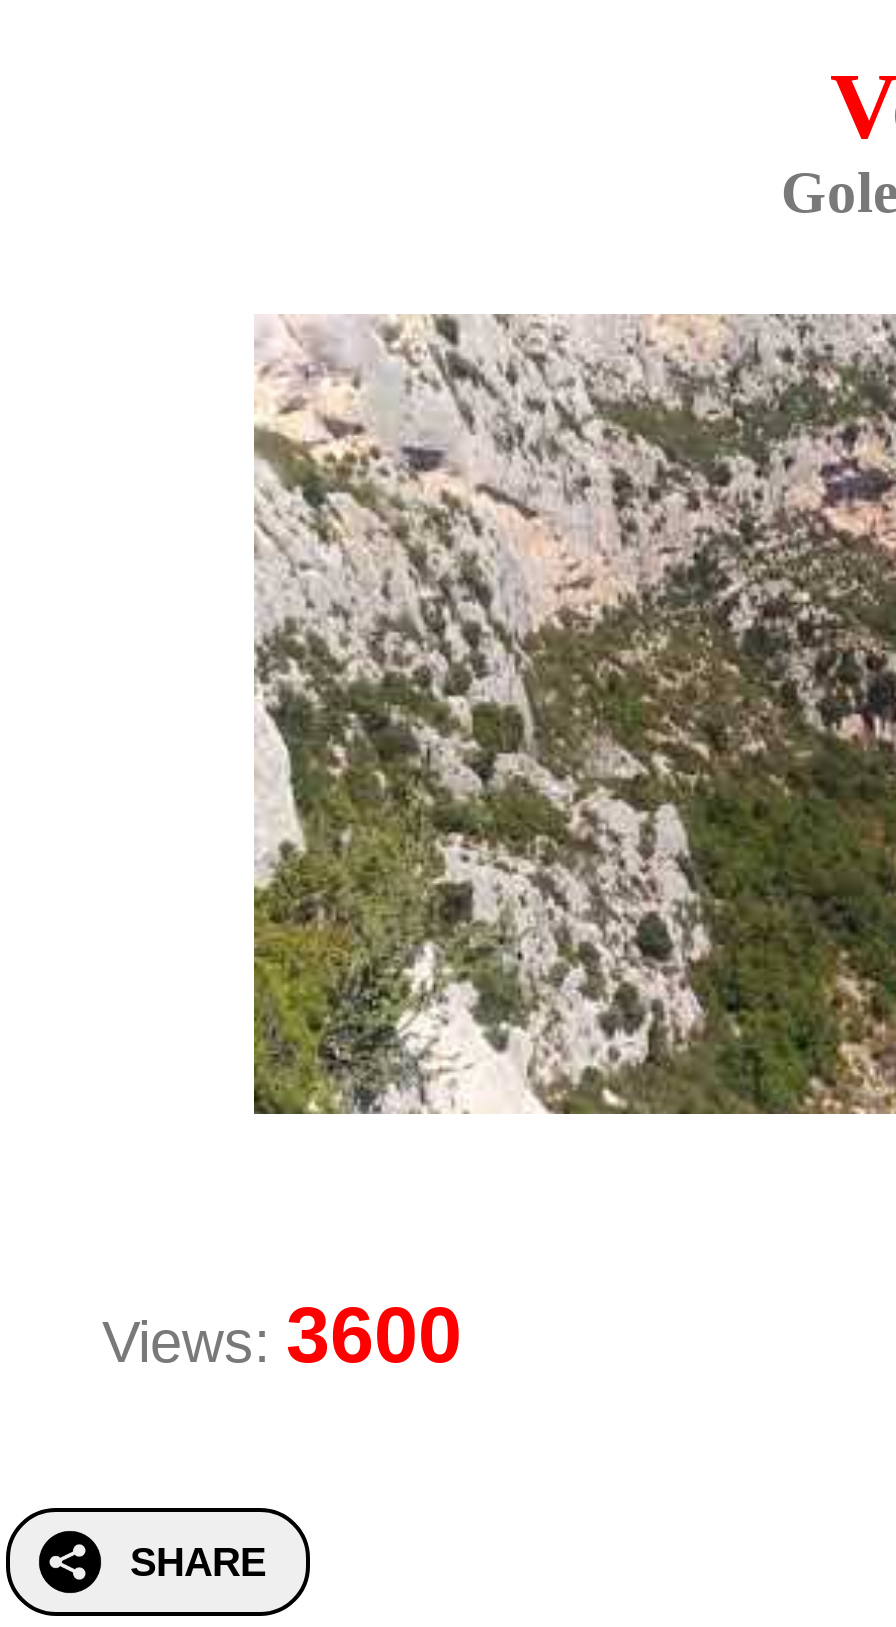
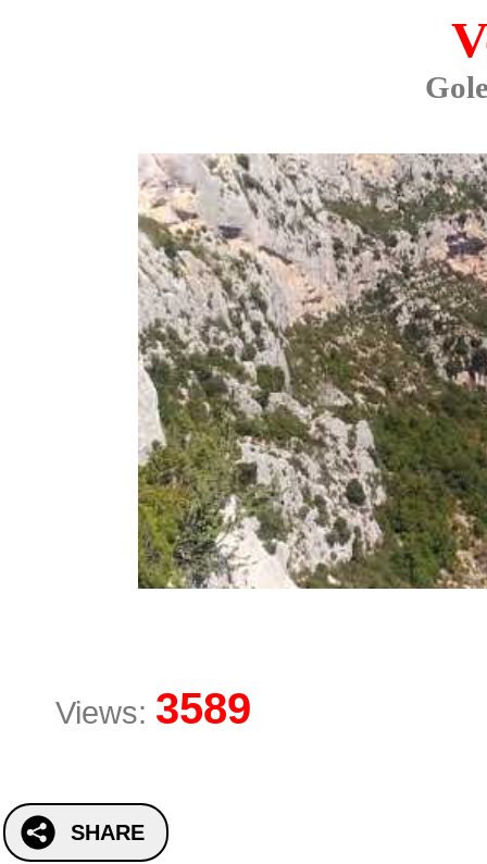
[6,1290,462,1378] Views: 3600 -> [3,684,251,732] Views: 3589

